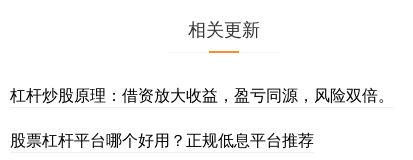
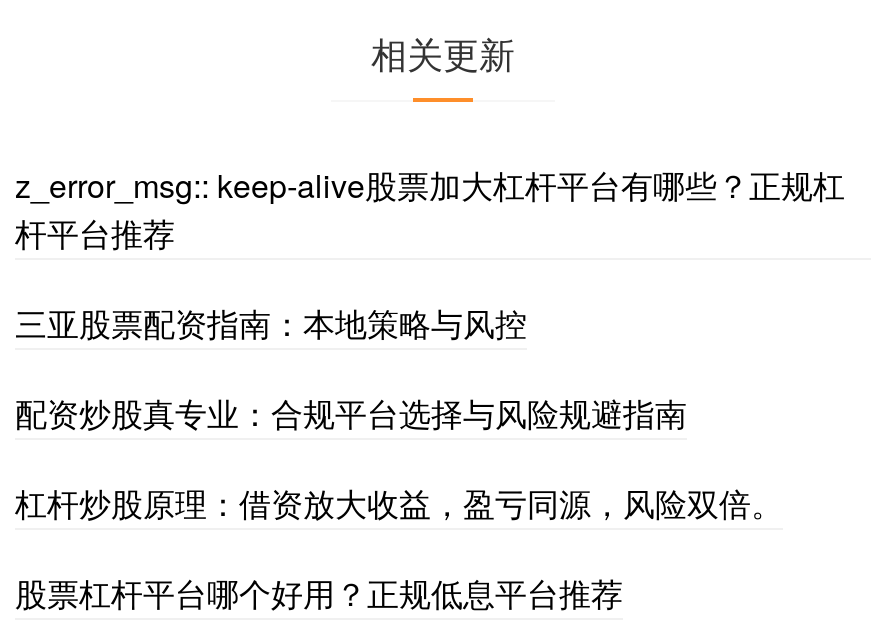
none -> [15,162,845,436] z_error_msg:: keep-alive股票加大杠杆平台有哪些？正规杠 | 杆平台推荐 | 三亚股票配资指南：本地策略与风控 | 配资炒股真专业：合规平台选择与风险规避指南

